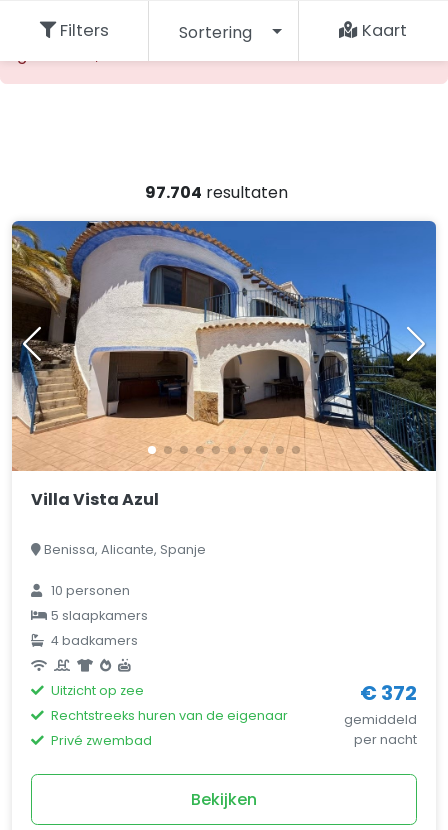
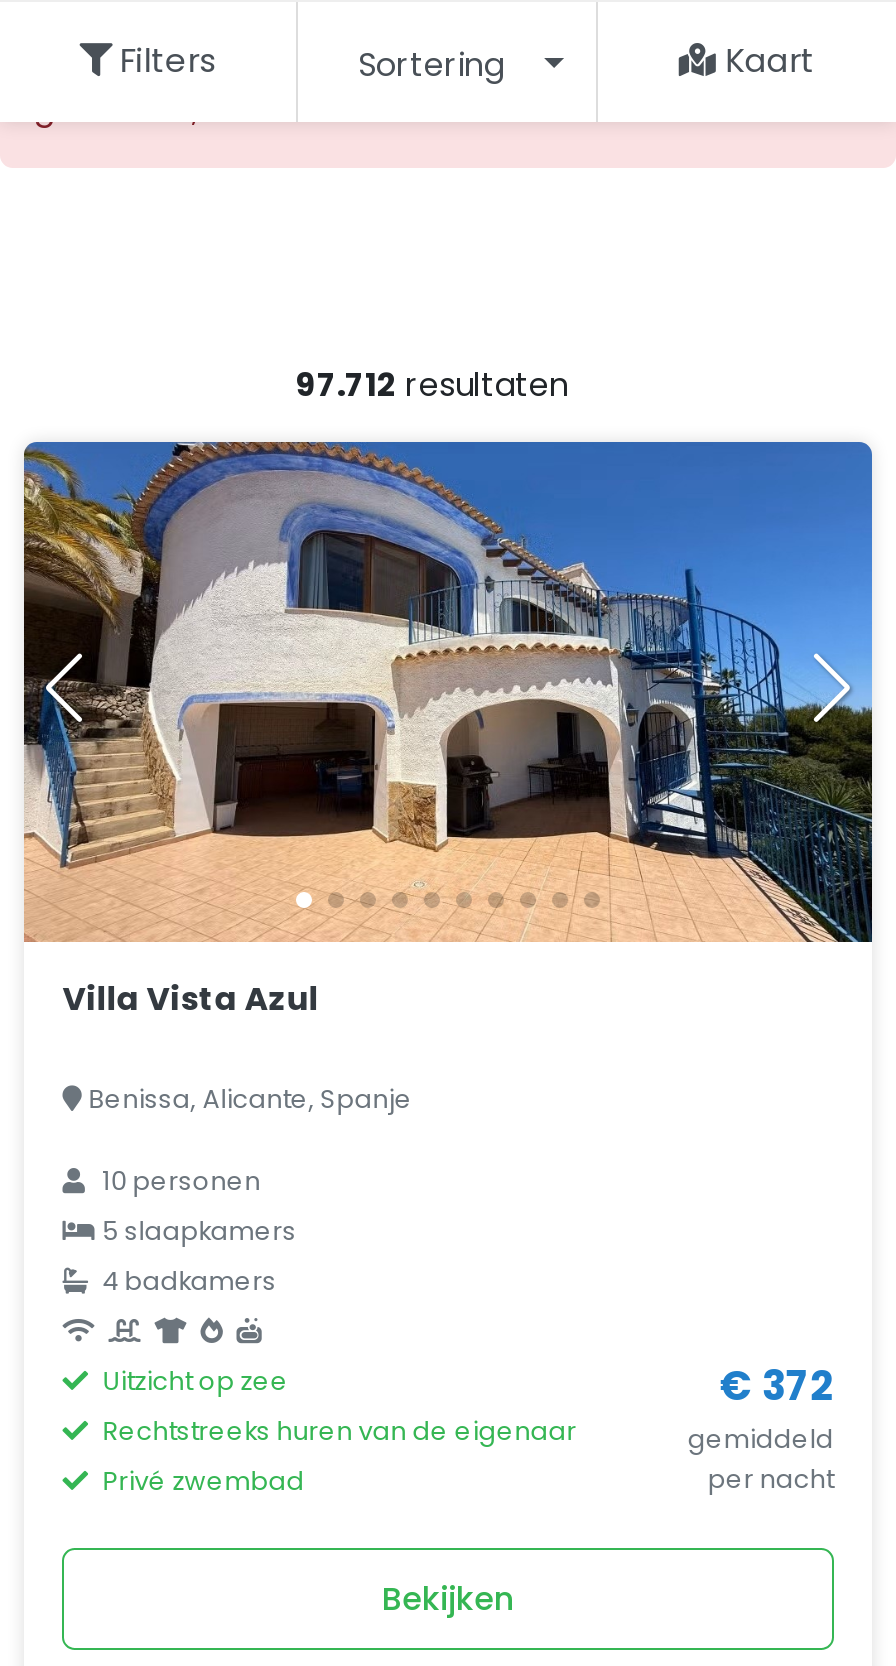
[144,181,287,204] 97.704 resultaten -> [295,362,569,408] 97.712 resultaten

